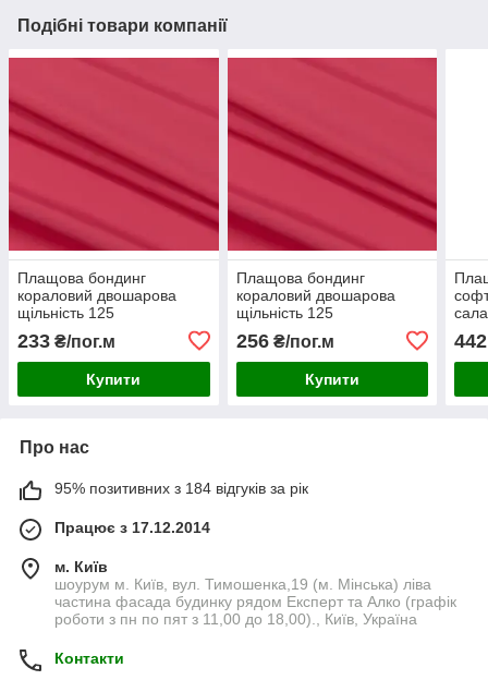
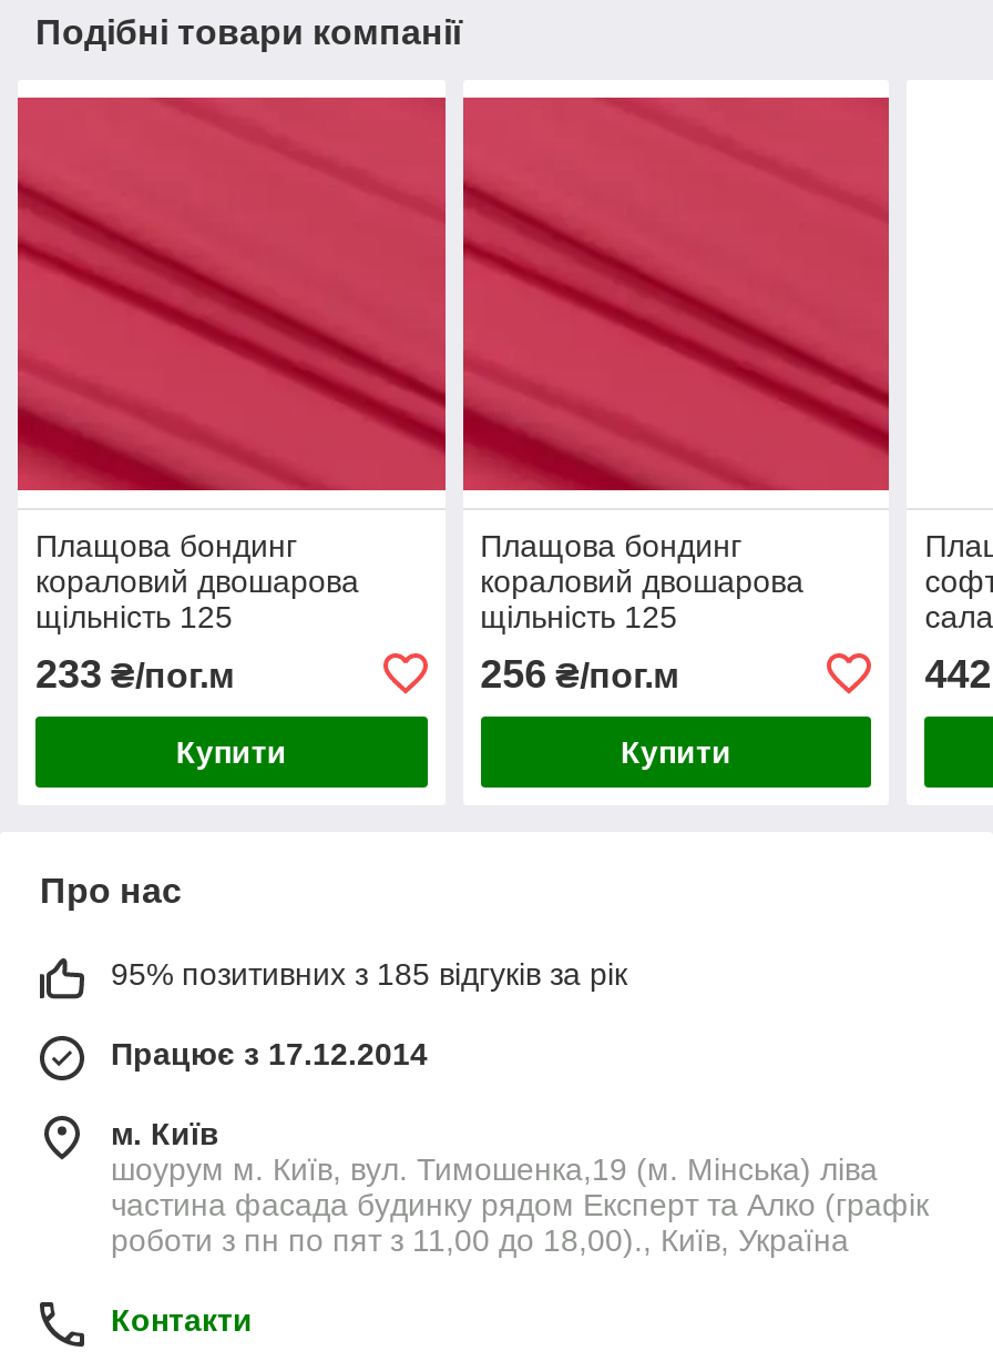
[54,479,308,497] 95% позитивних з 184 відгуків за рік -> [111,956,627,991] 95% позитивних з 185 відгуків за рік

